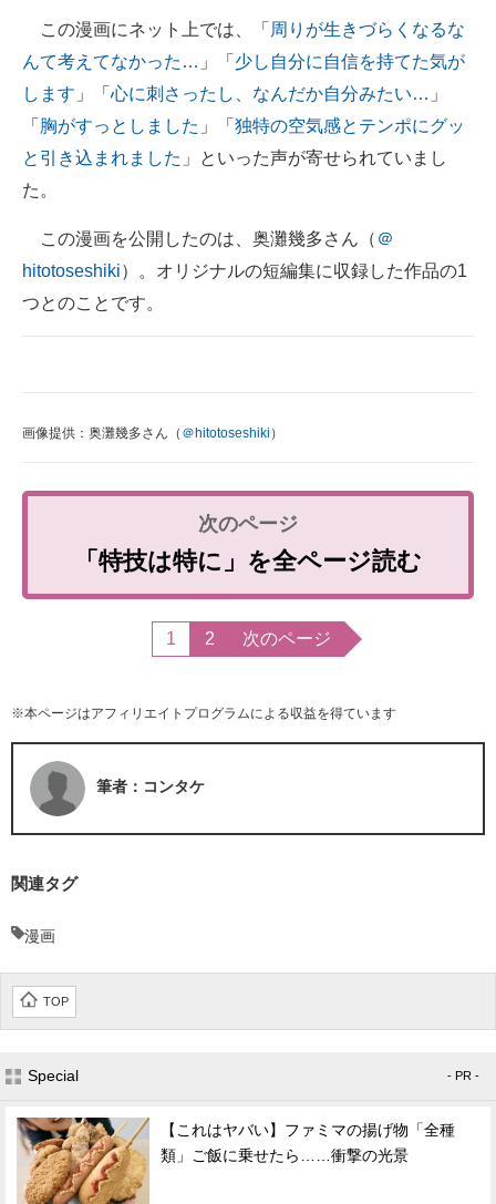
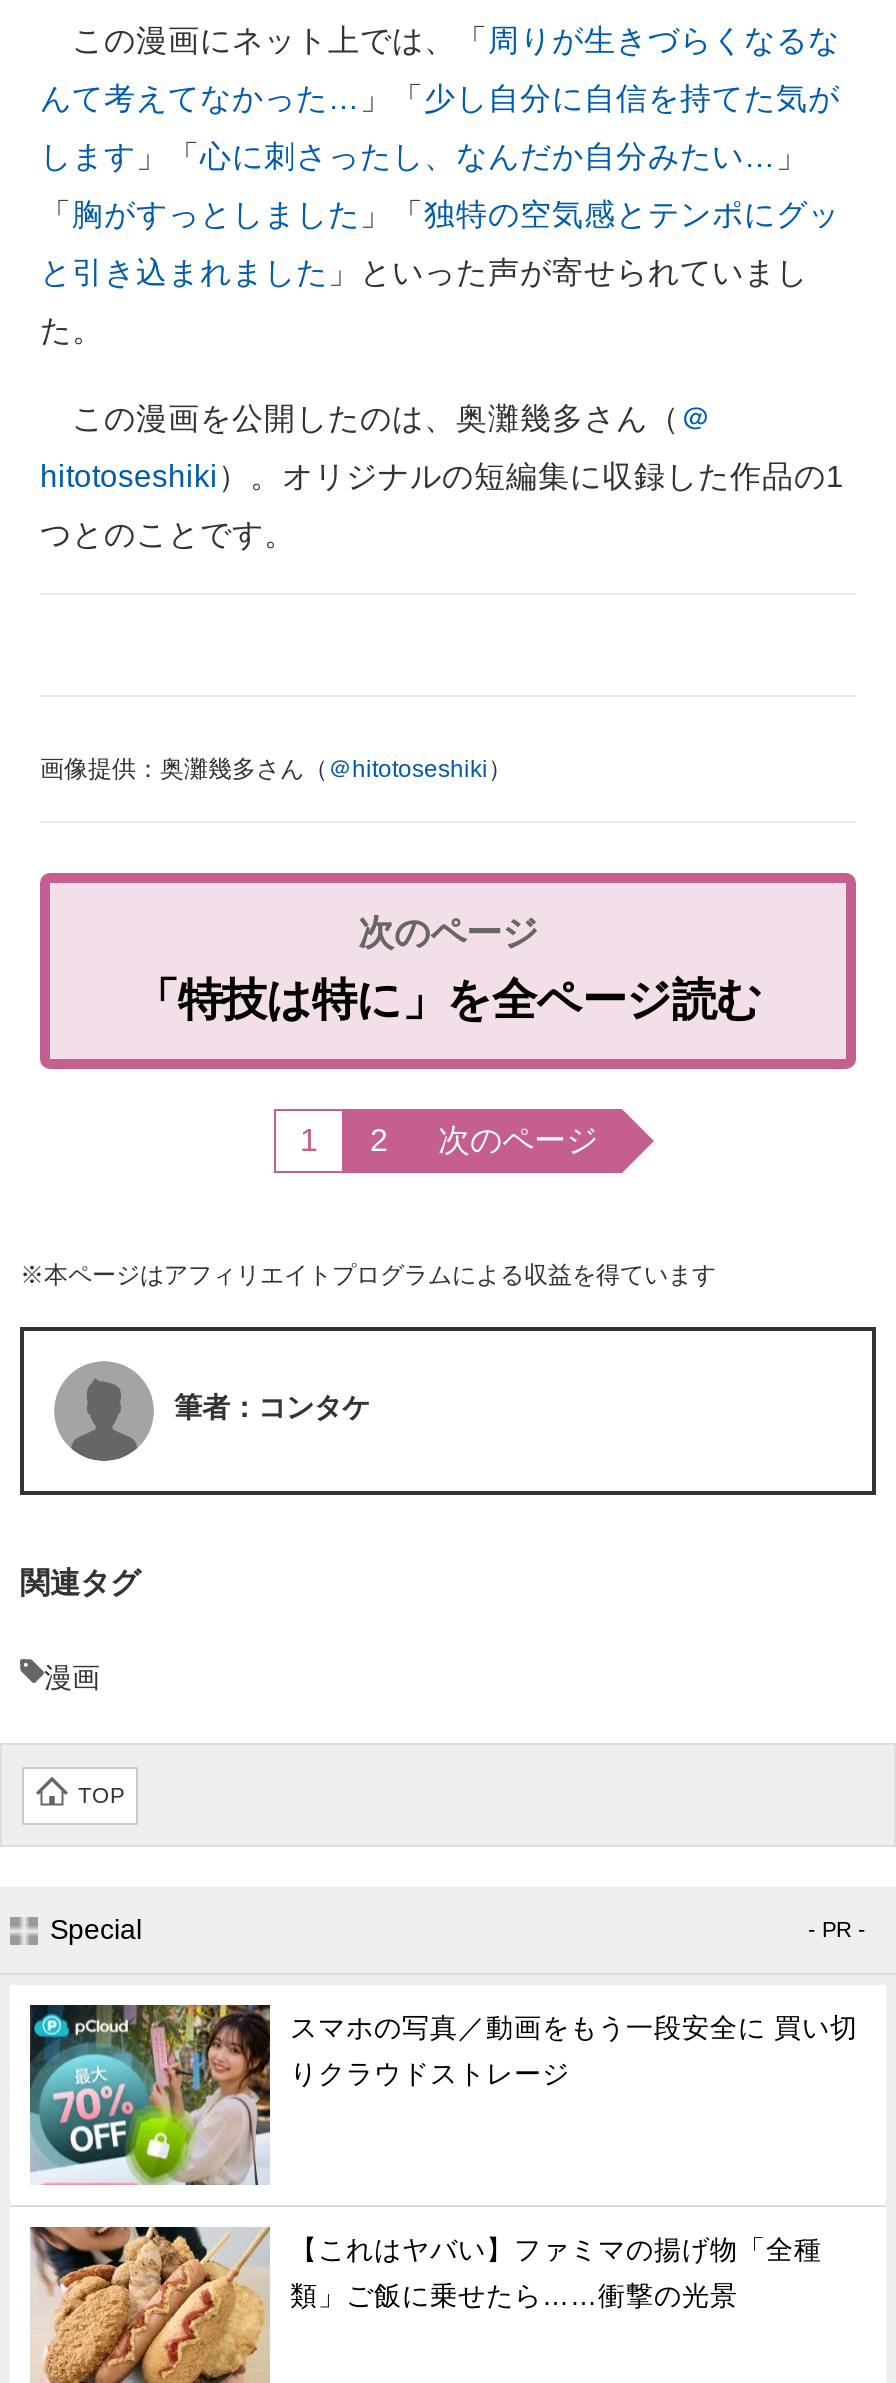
none -> [28,2003,858,2187] [image] | スマホの写真／動画をもう一段安全に 買い切 | りクラウドストレージ

